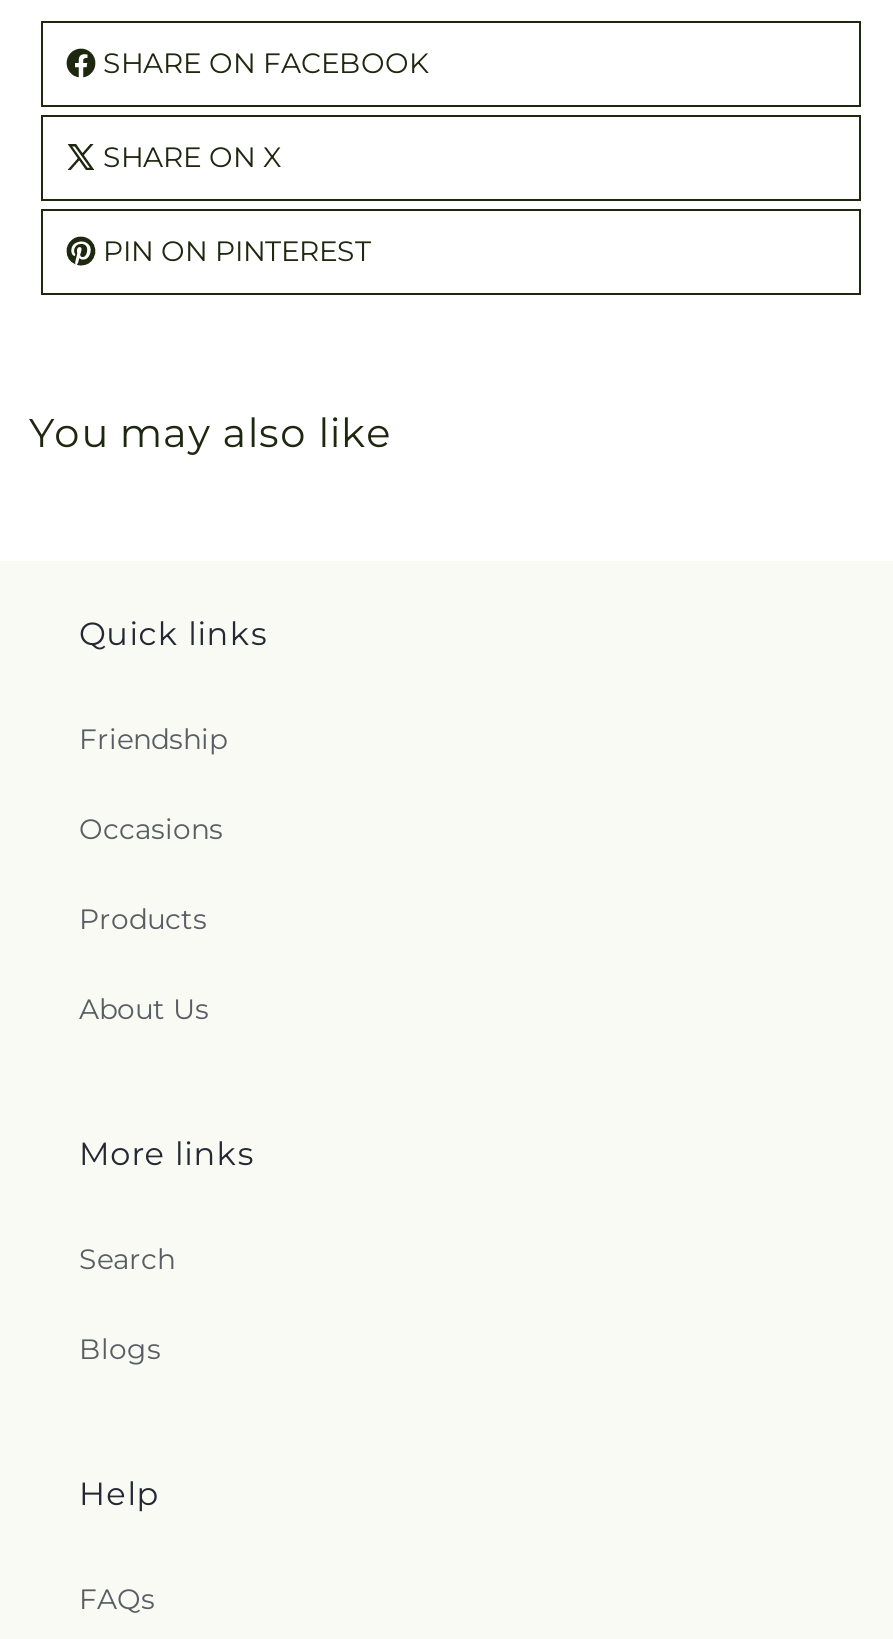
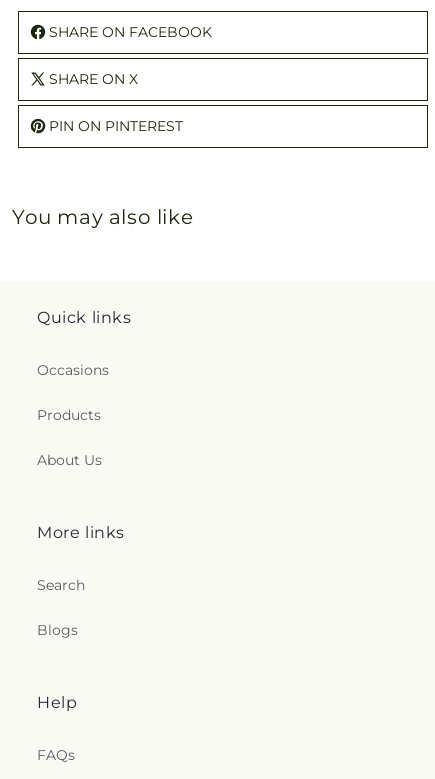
[79,721,227,757] Friendship -> none

